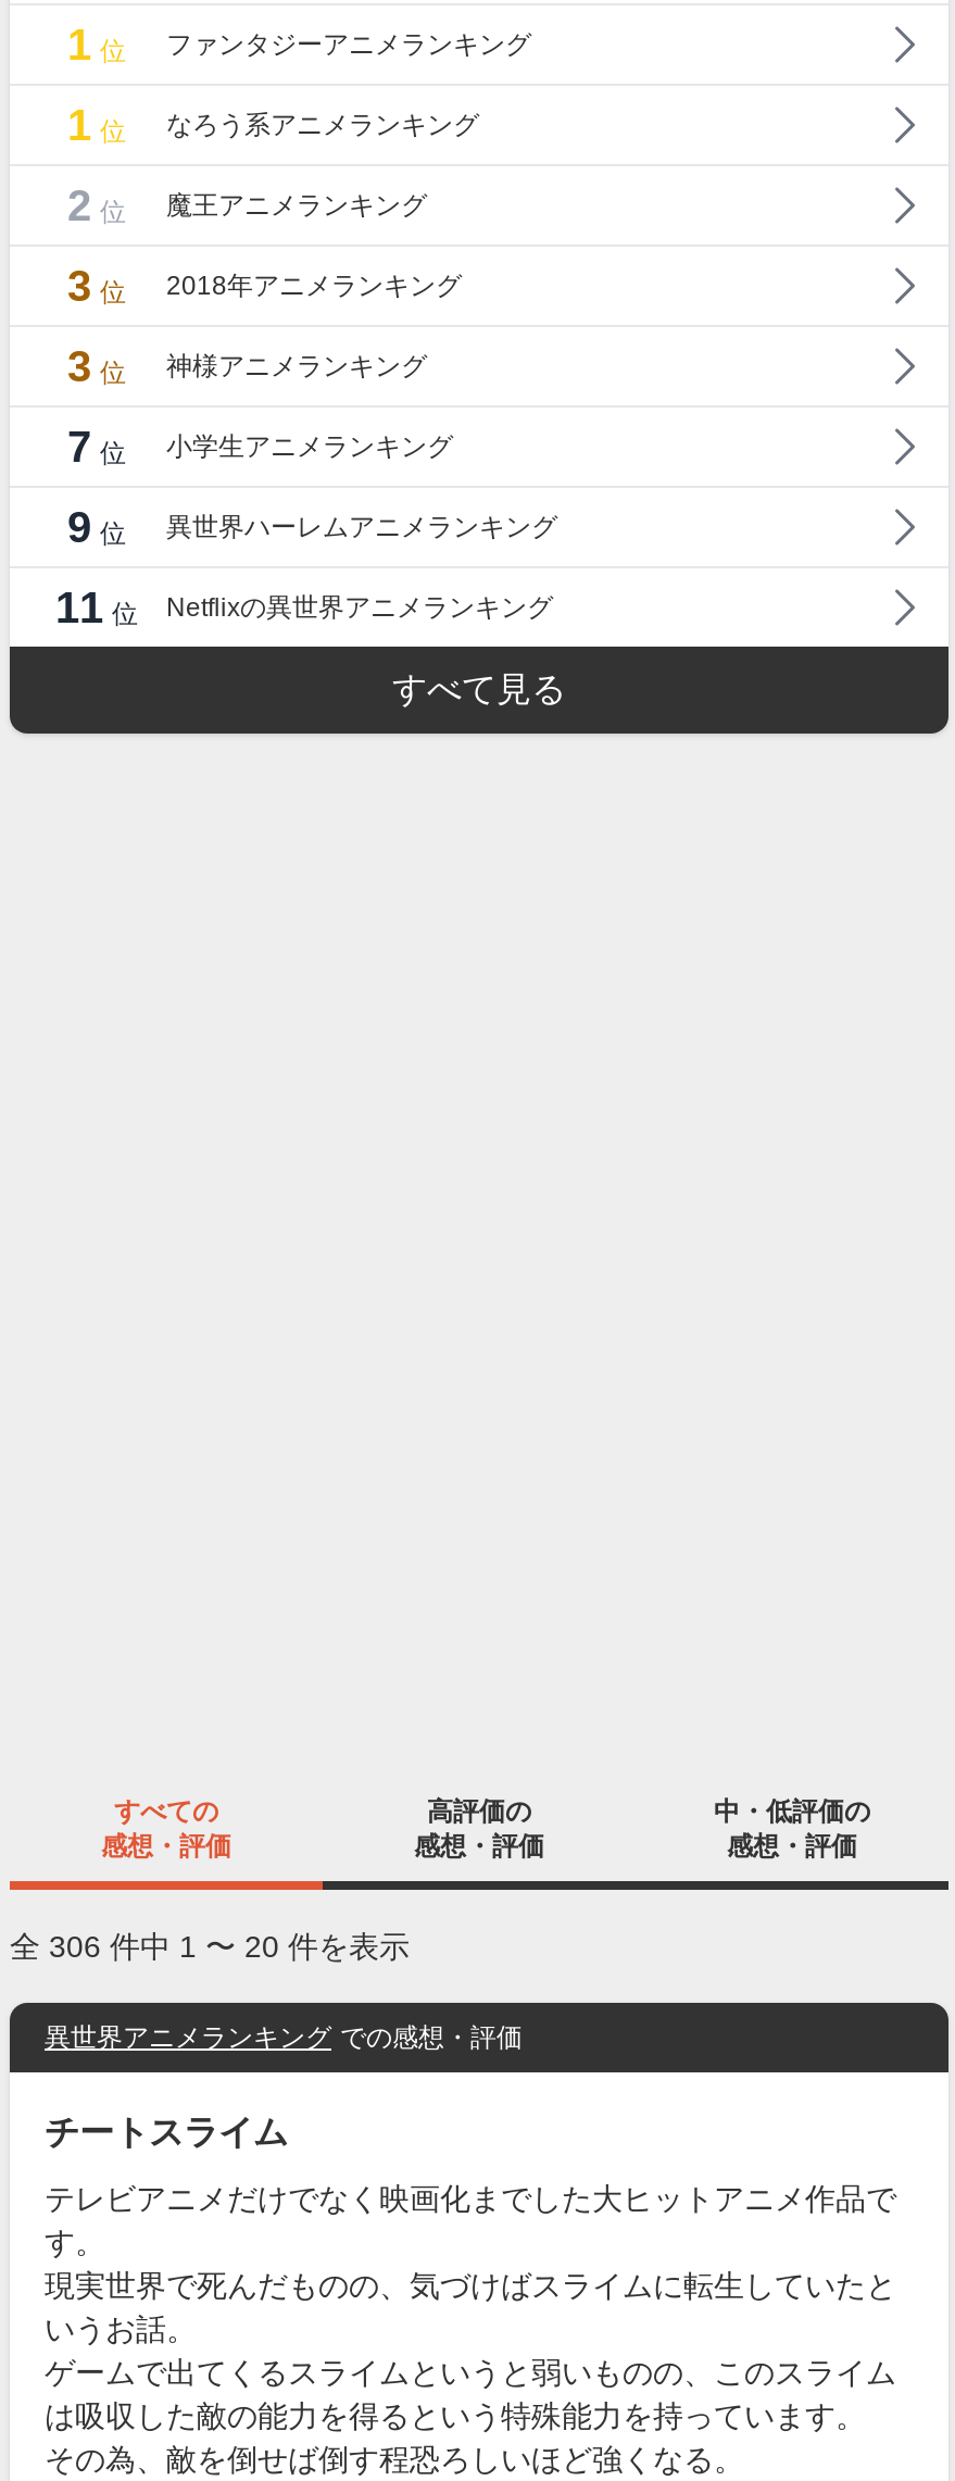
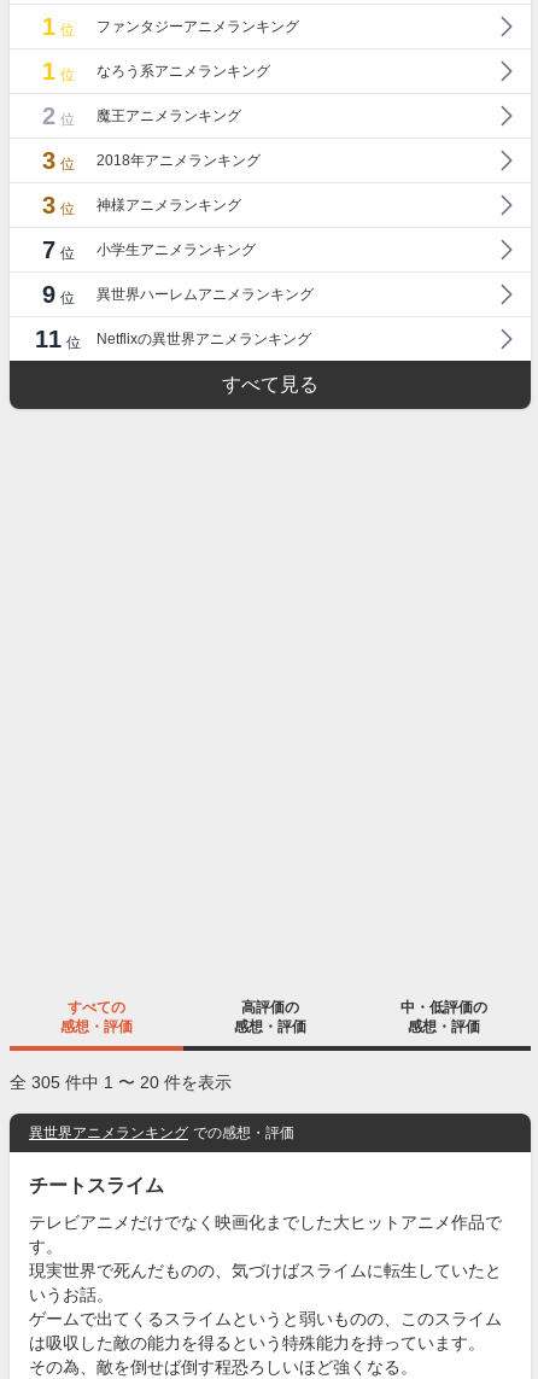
[10,1929,410,1964] 全 306 件中 1 〜 20 件を表示 -> [10,1073,232,1092] 全 305 件中 1 〜 20 件を表示

